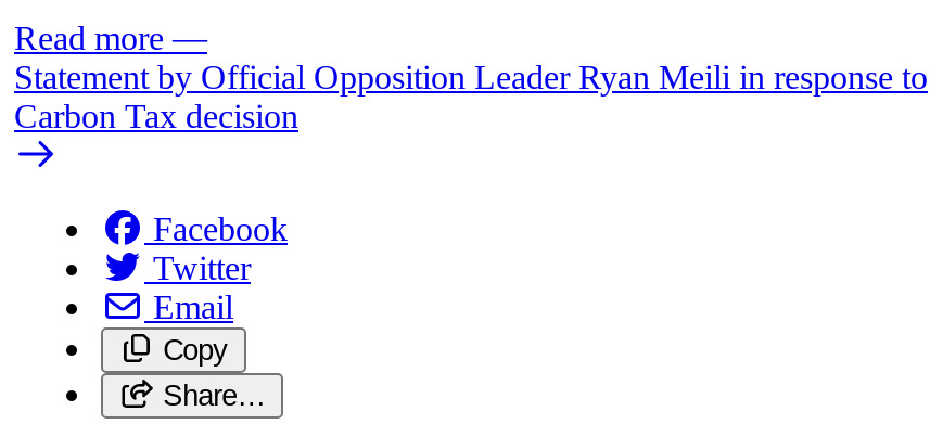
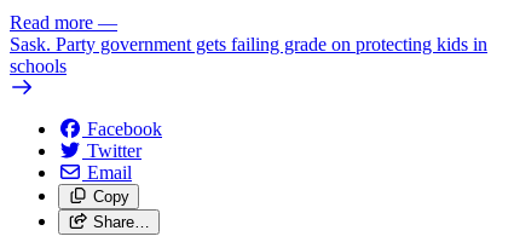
[14,58,928,134] Statement by Official Opposition Leader Ryan Meili in response to | Carbon Tax decision -> [10,33,487,76] Sask. Party government gets failing grade on protecting kids in | schools

